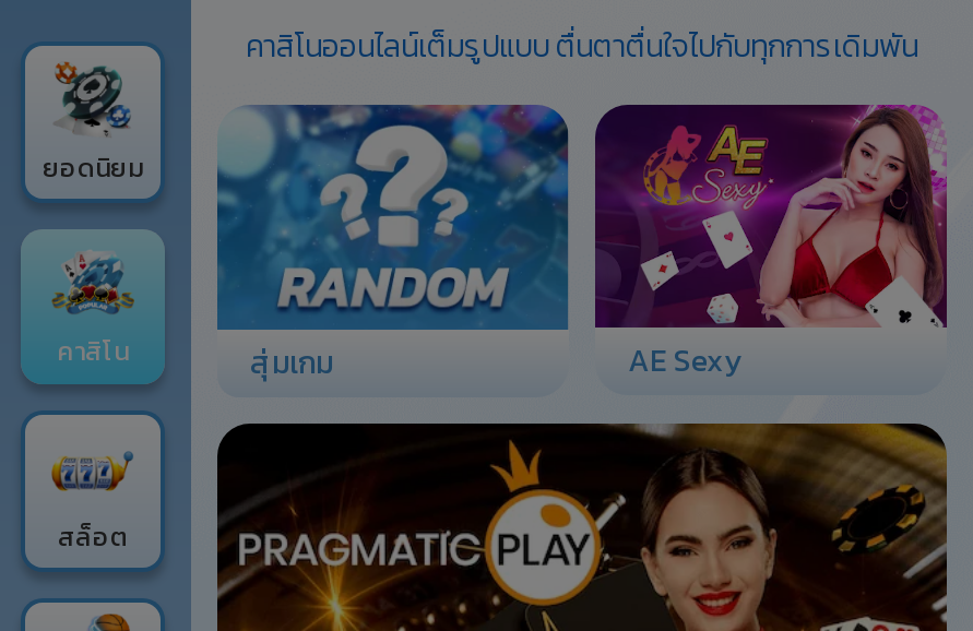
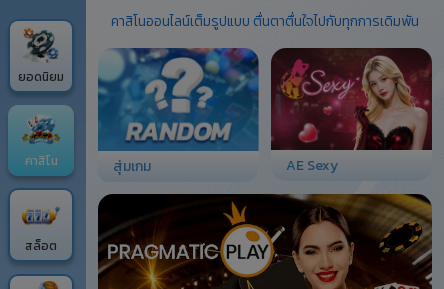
[595,103,949,328] [image] -> [270,47,433,151] [image]

